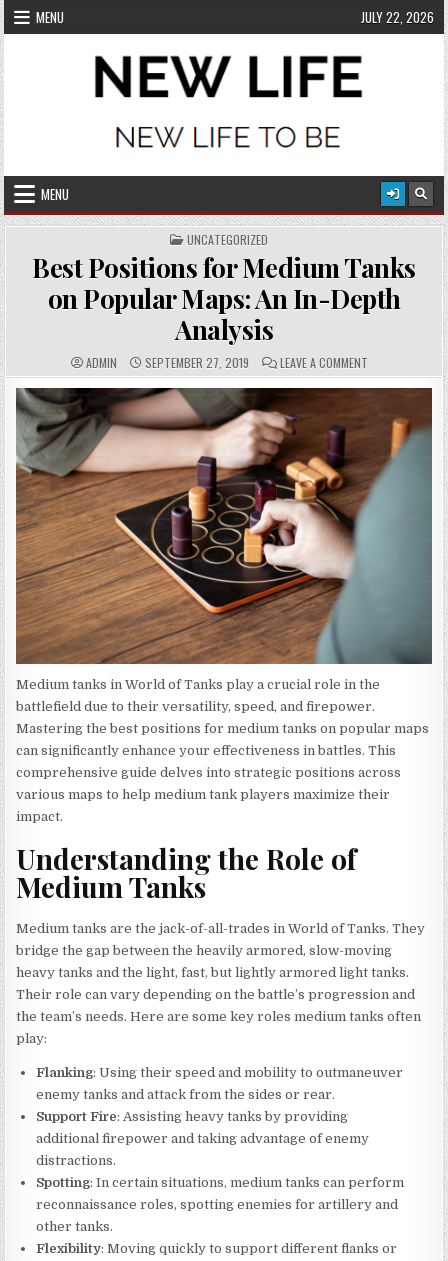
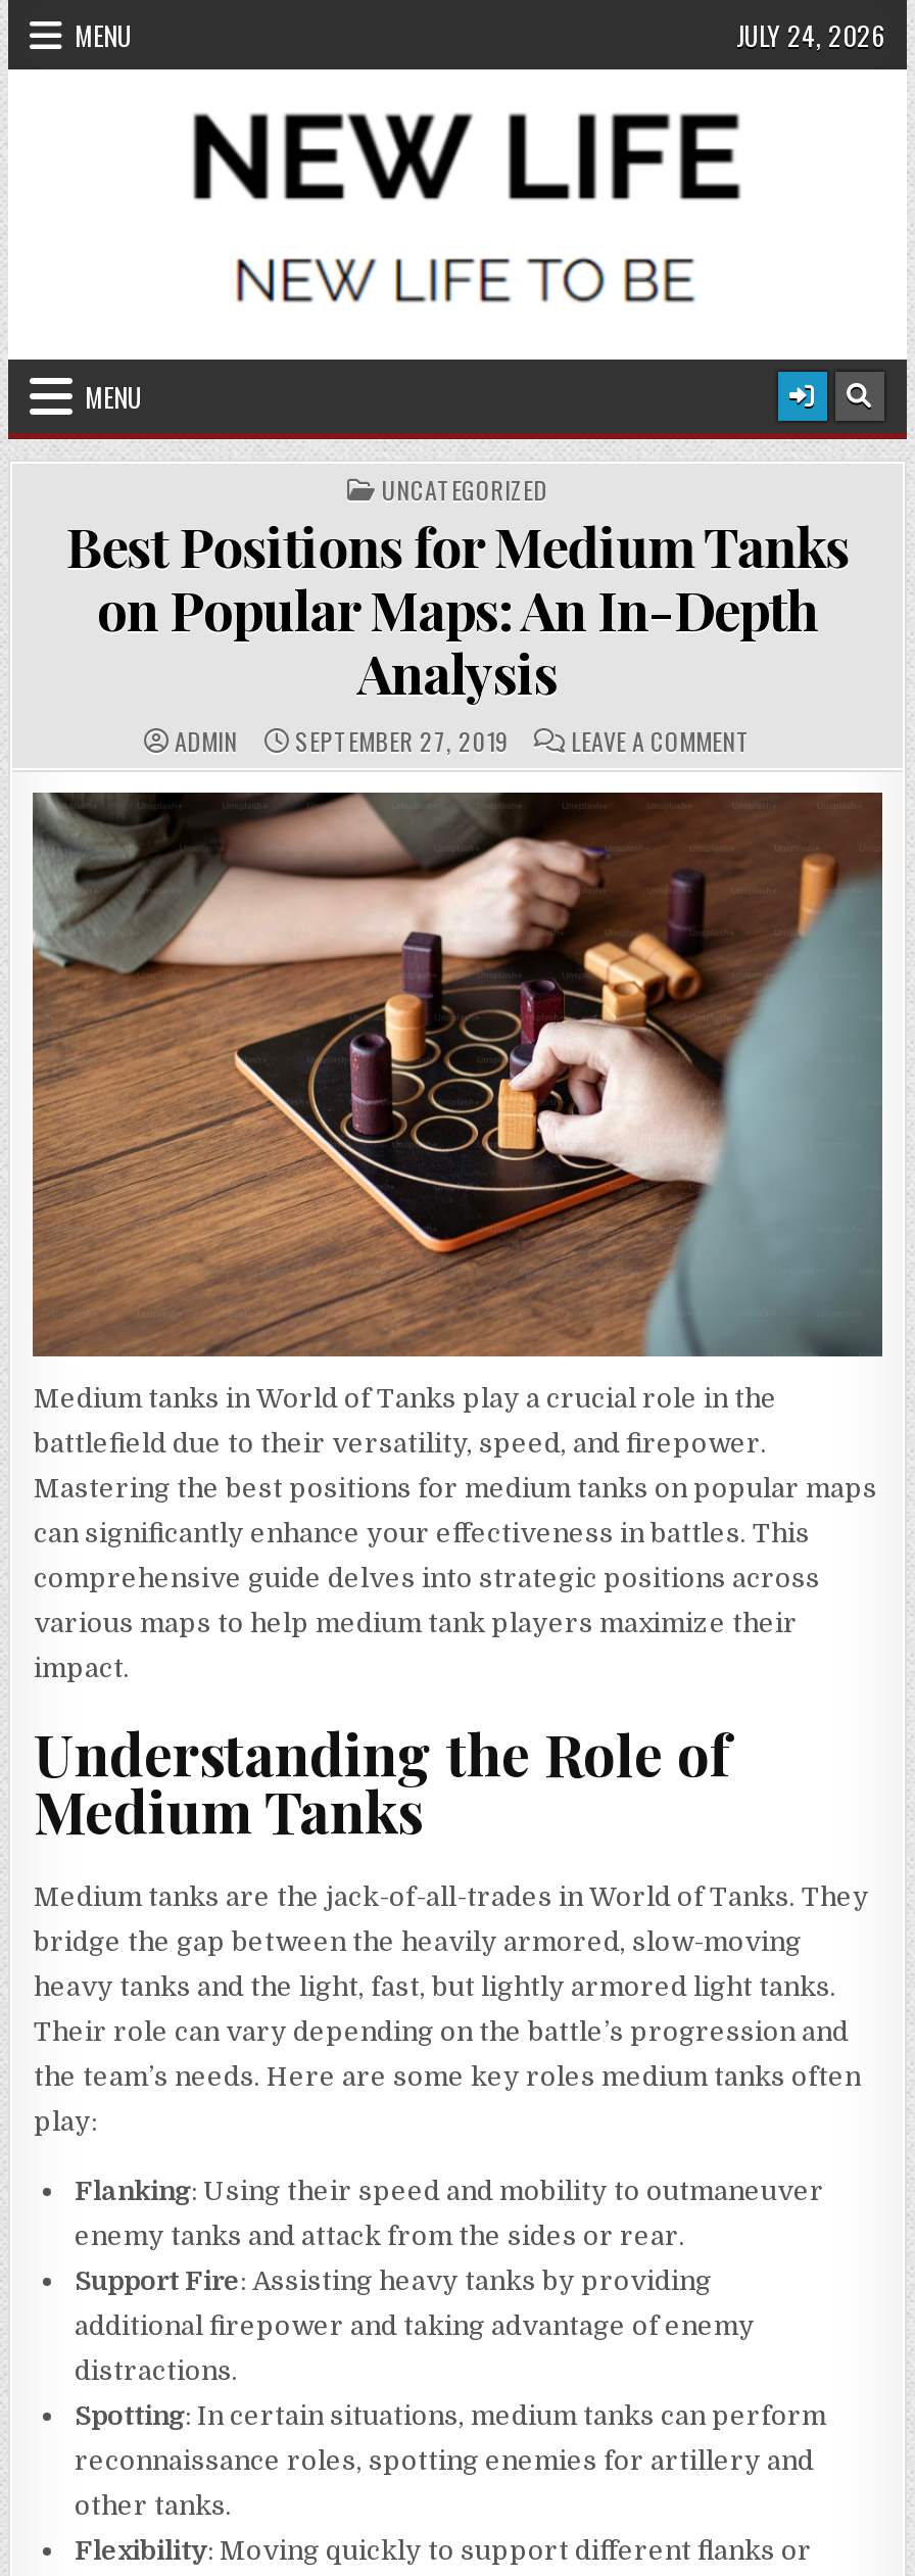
[360,7,433,27] JULY 22, 2026 -> [736,14,885,55] JULY 24, 2026

